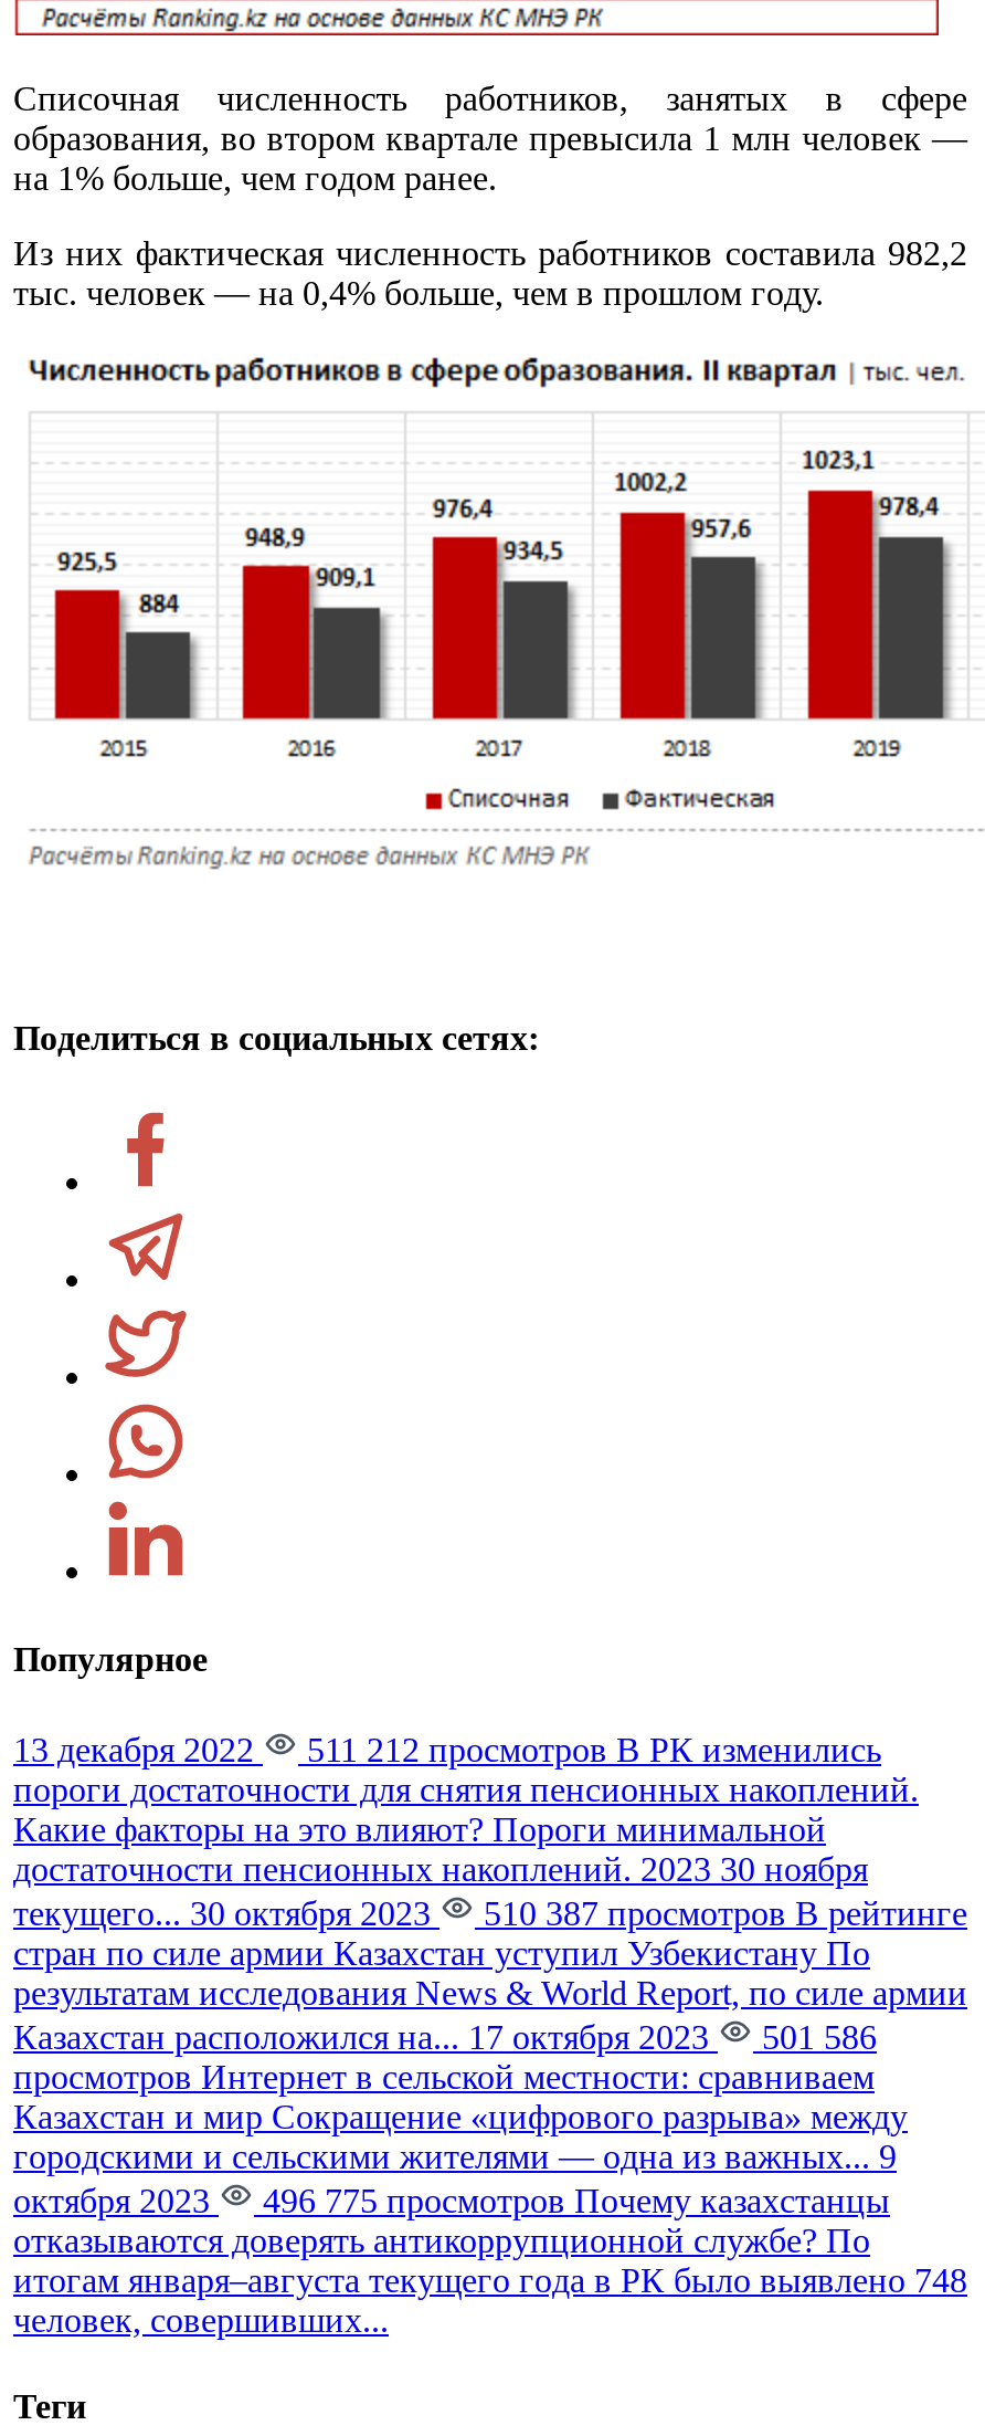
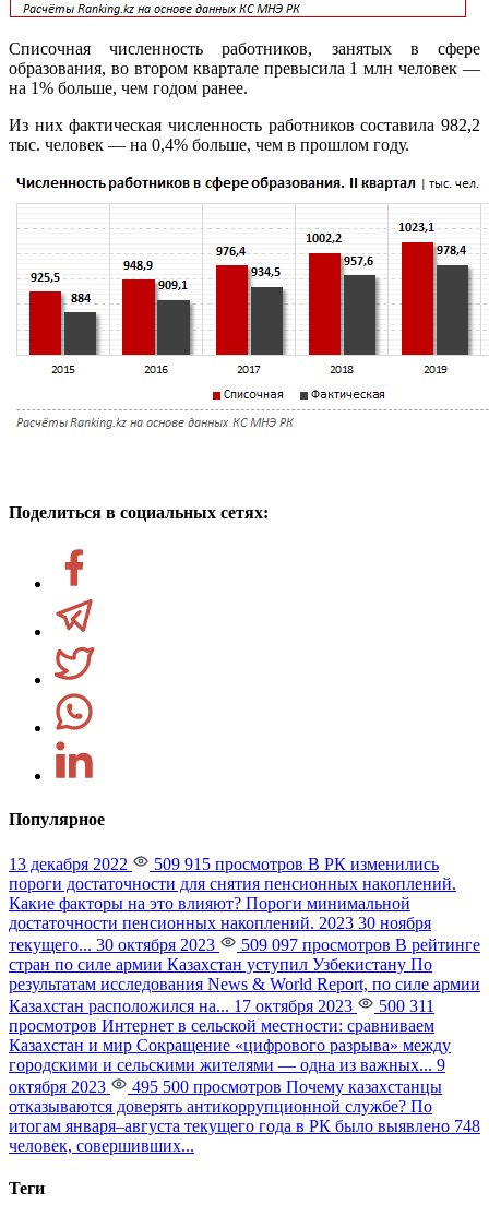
[298,1731,881,1768] 511 212 просмотров В РК изменились -> [150,855,439,873] 509 915 просмотров В РК изменились
[475,1894,967,1932] 510 387 просмотров В рейтинге -> [237,935,480,954] 509 097 просмотров В рейтинге
[13,2018,877,2056] Казахстан расположился на... 17 октября 2023 501 586 -> [9,996,434,1015] Казахстан расположился на... 17 октября 2023 500 311
[254,2182,890,2219] 496 775 просмотров Почему казахстанцы -> [128,1077,442,1096] 495 500 просмотров Почему казахстанцы

